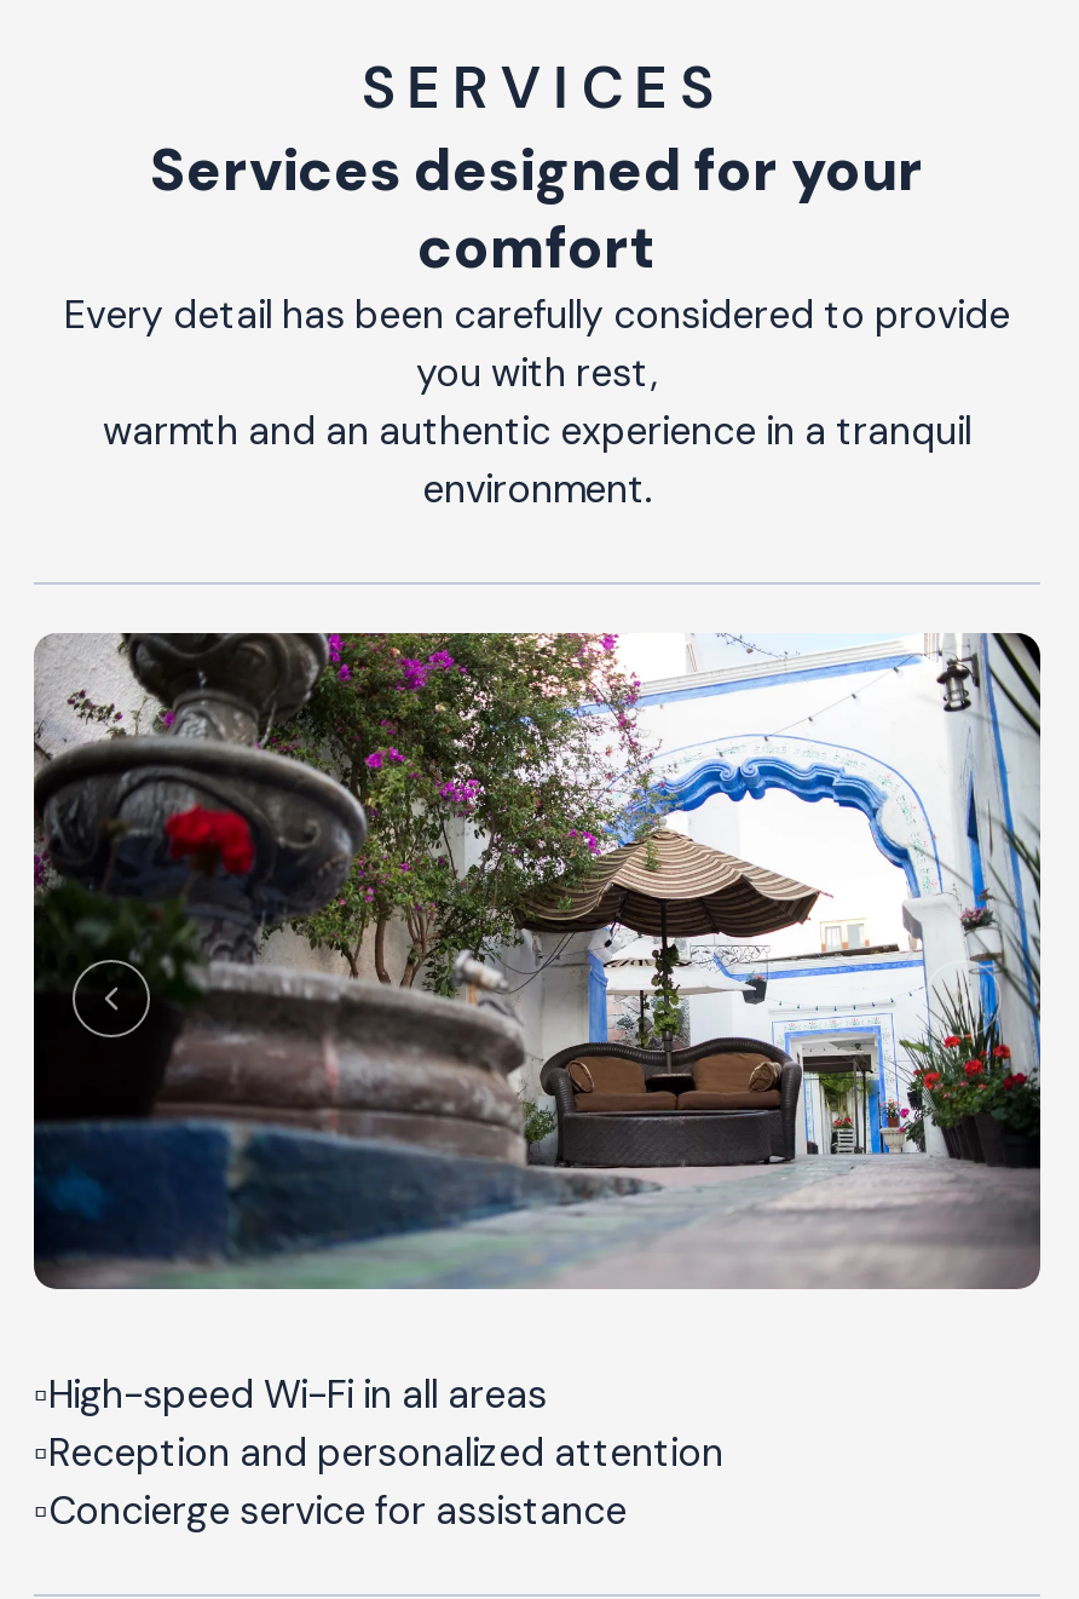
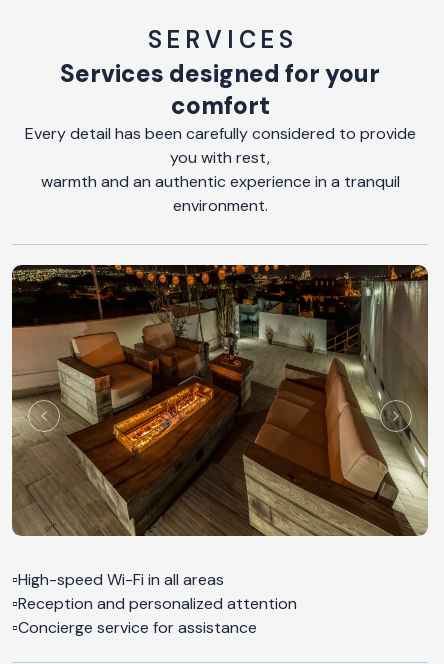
[31,631,1043,1292] [image] -> [11,264,429,537] [image]

